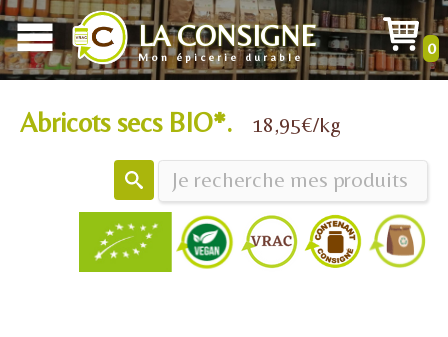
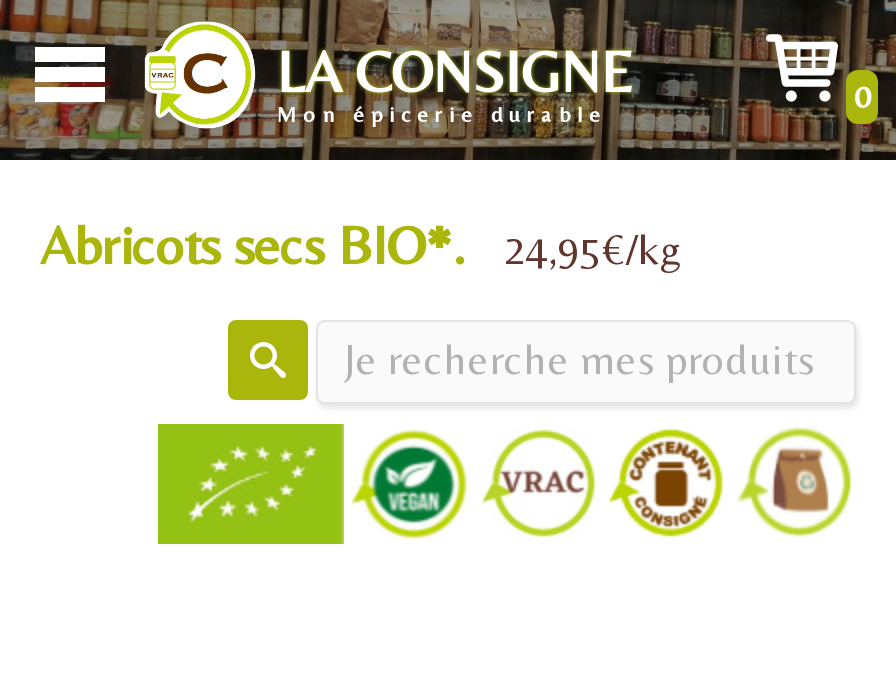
[20,107,341,138] Abricots secs BIO*. 18,95€/kg -> [40,214,682,276] Abricots secs BIO*. 24,95€/kg

